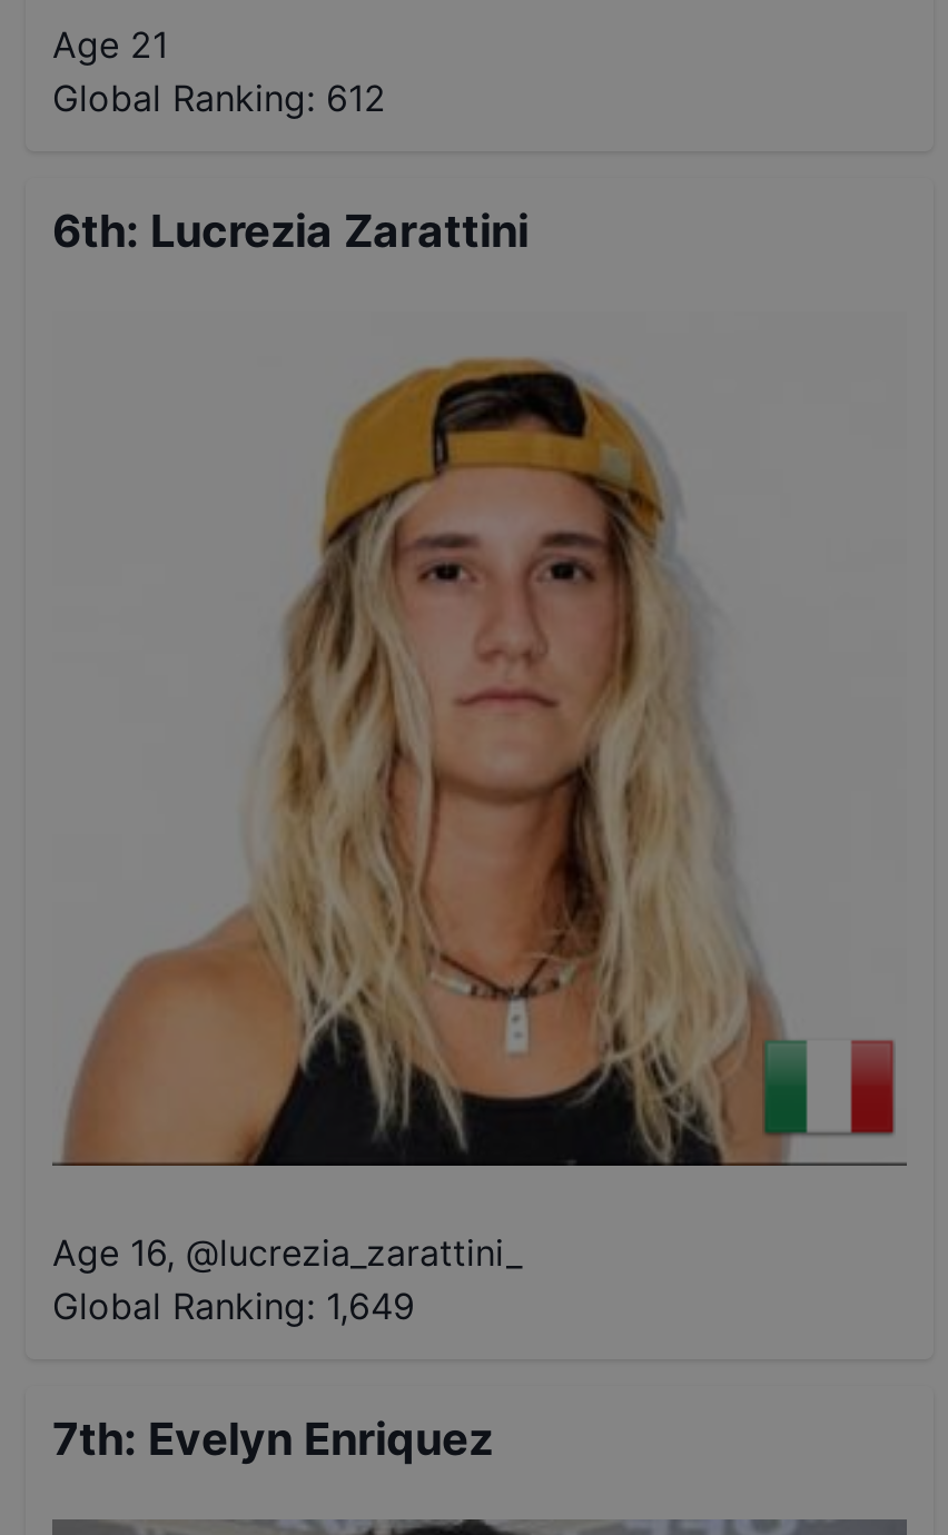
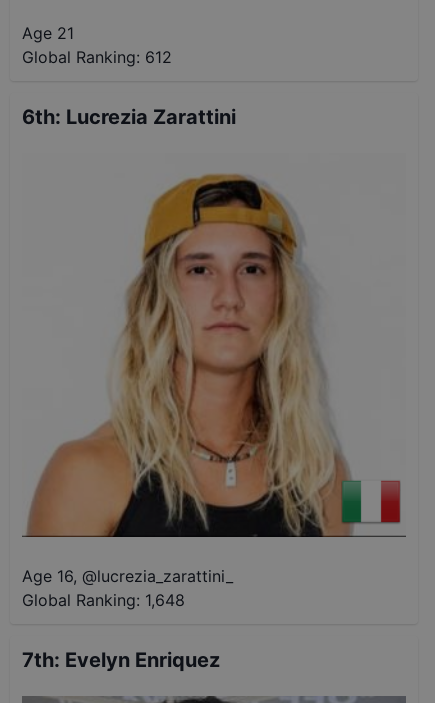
[52,1284,415,1328] Global Ranking: 1,649 -> [22,590,185,610] Global Ranking: 1,648

